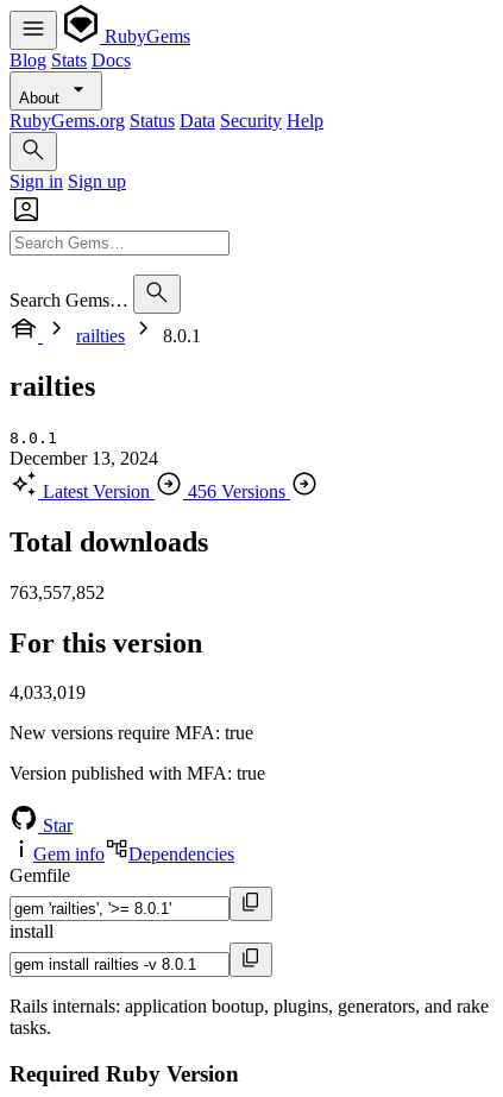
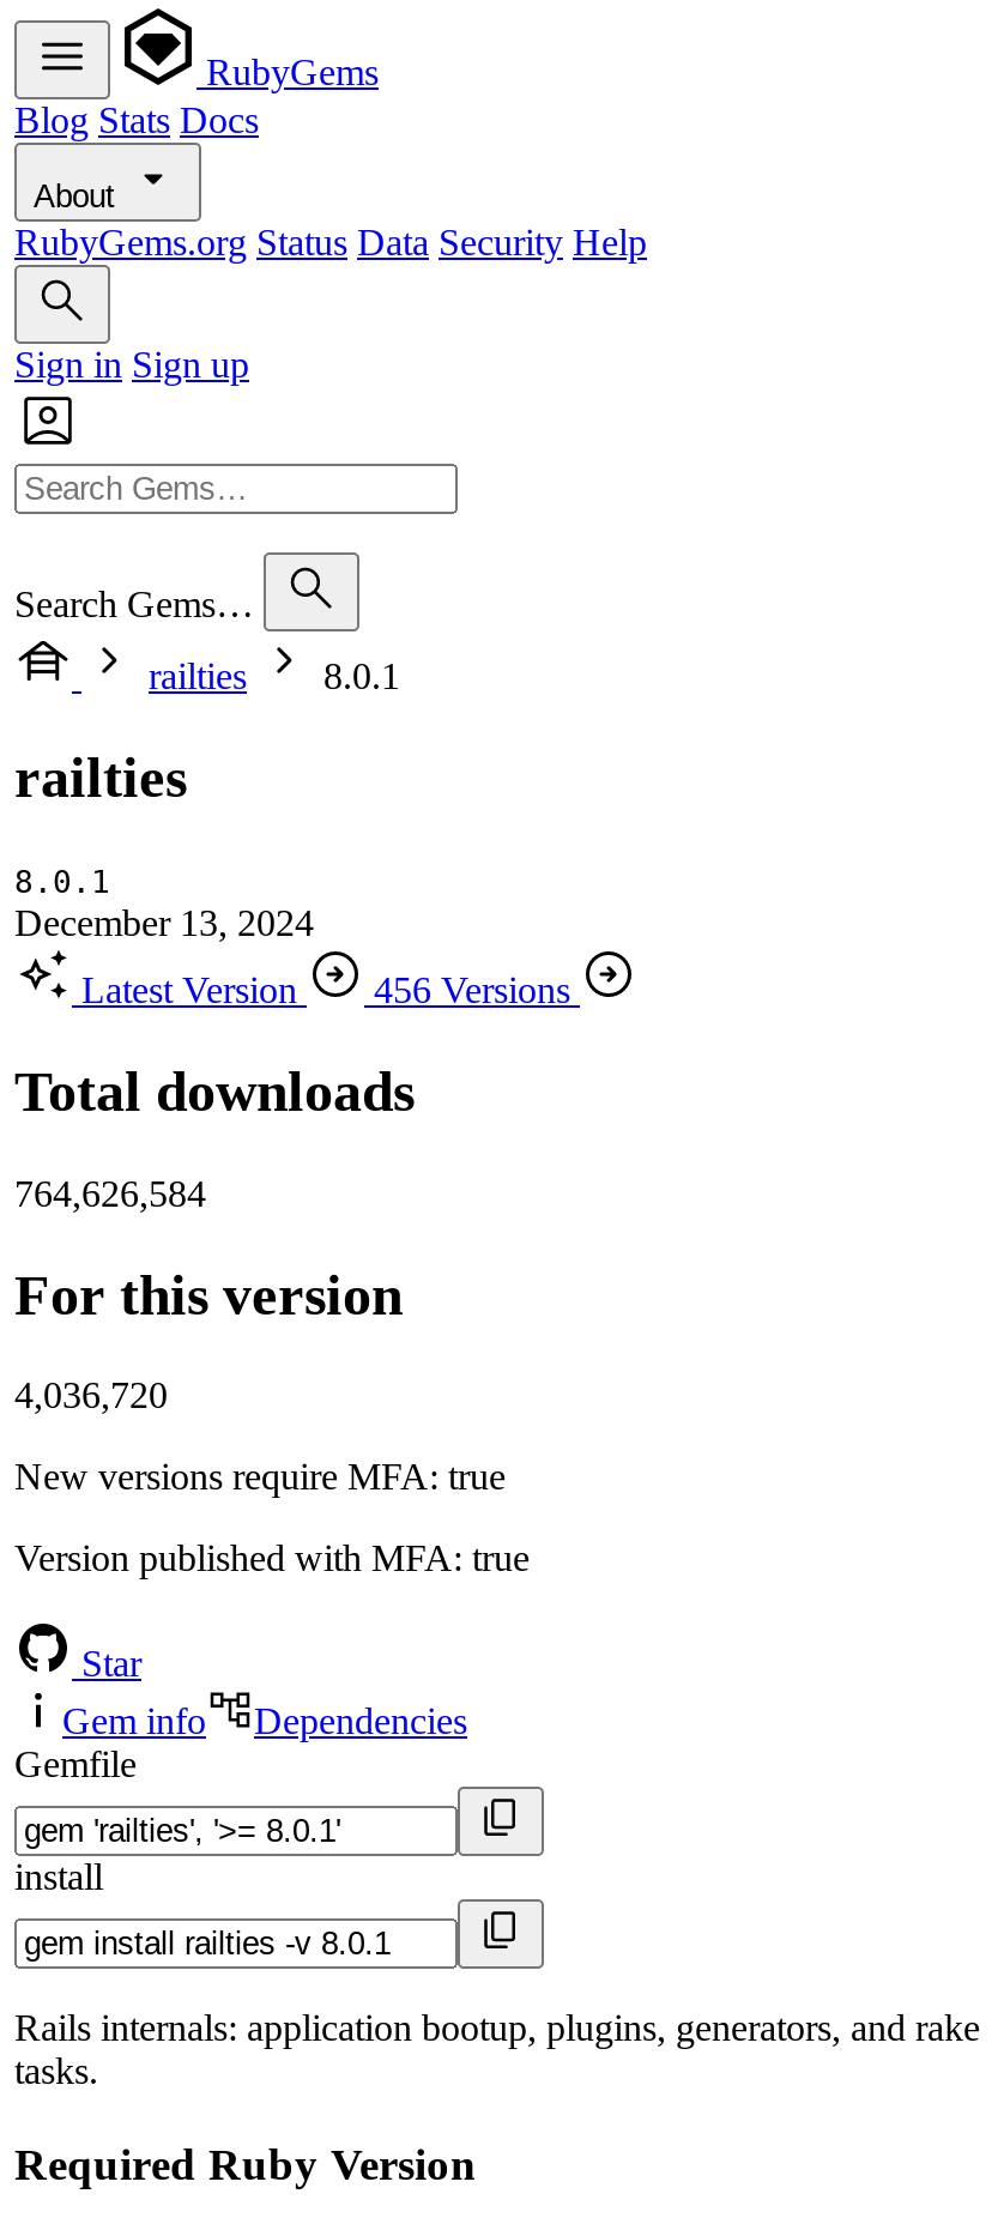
[10,582,105,602] 763,557,852 -> [14,1172,206,1213] 764,626,584
[10,683,86,703] 4,033,019 -> [14,1375,168,1416] 4,036,720

